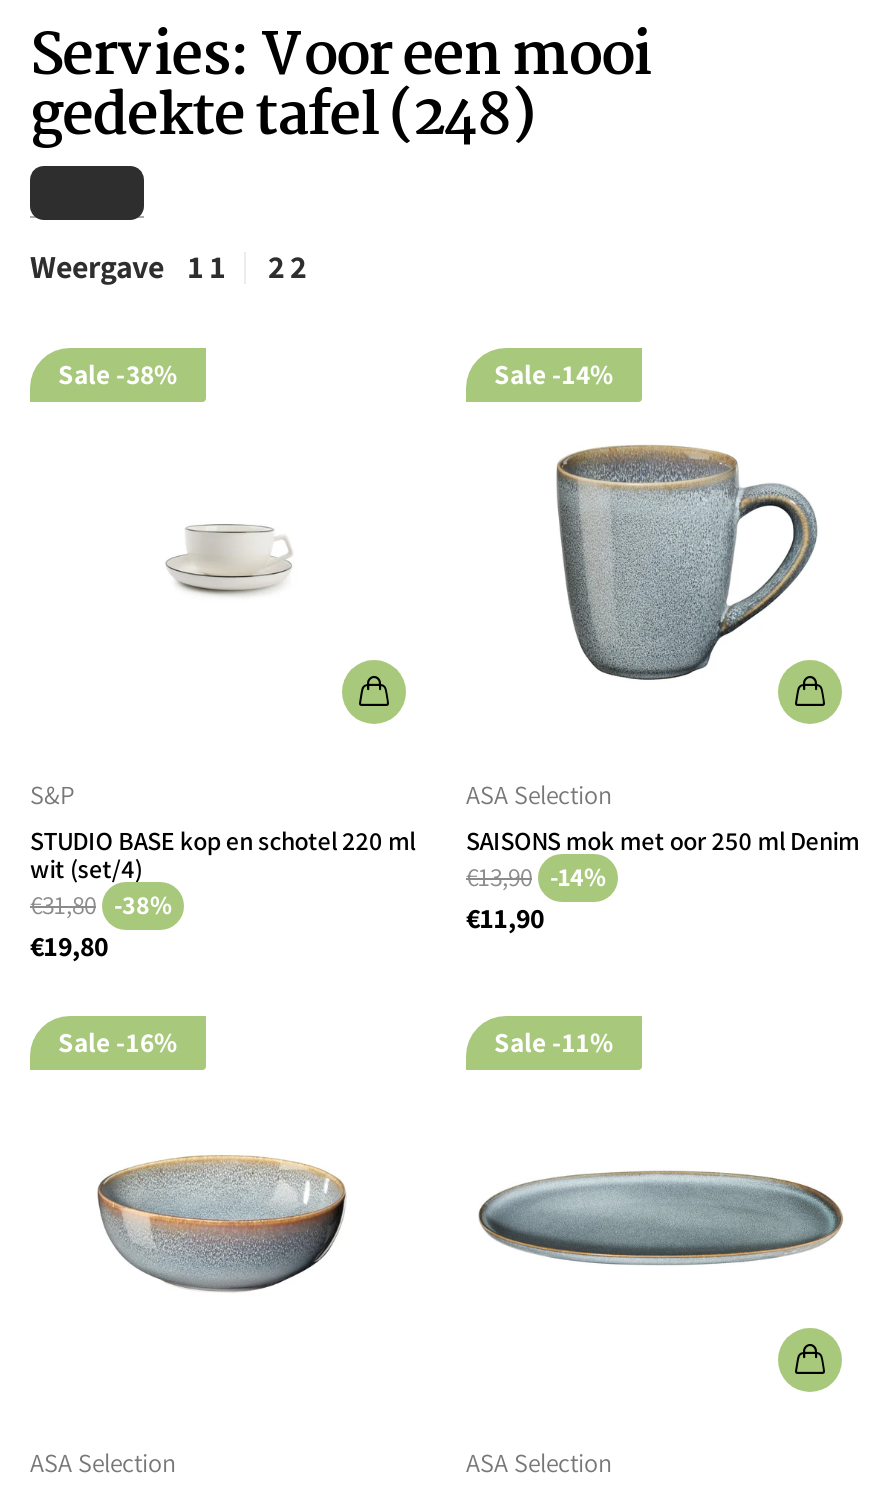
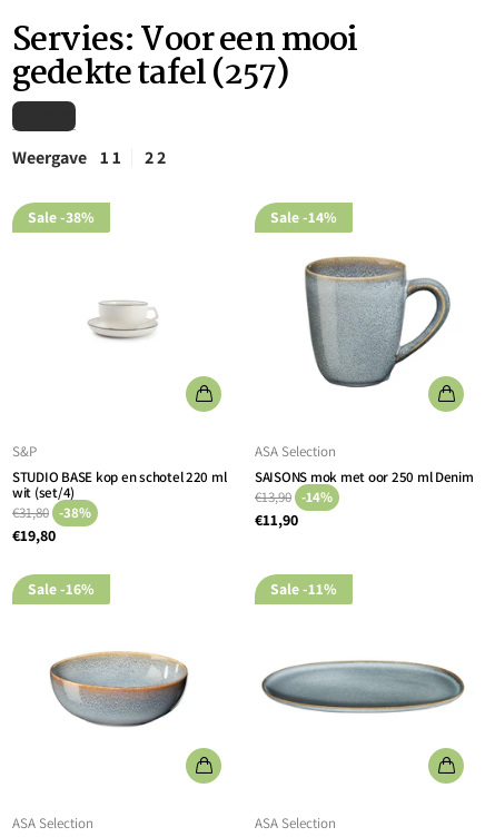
[30,70,534,166] gedekte tafel (248) -> [12,48,288,101] gedekte tafel (257)
none -> [185,747,222,785] [image]

